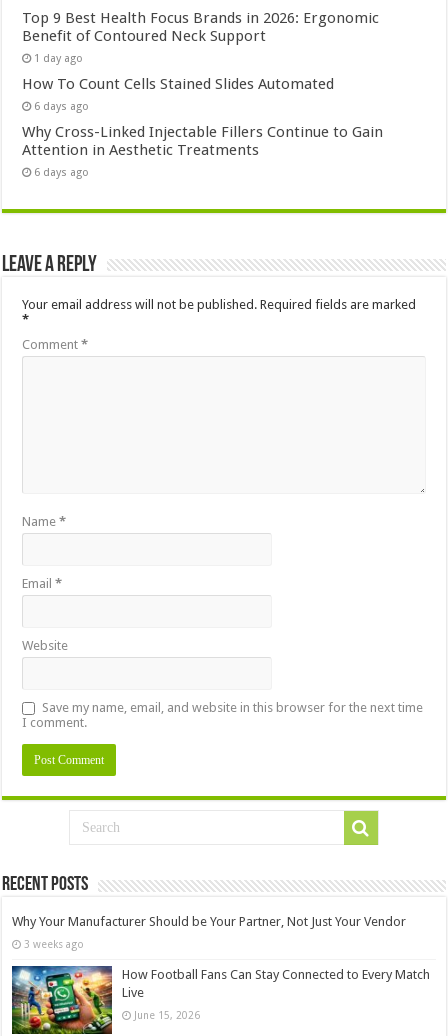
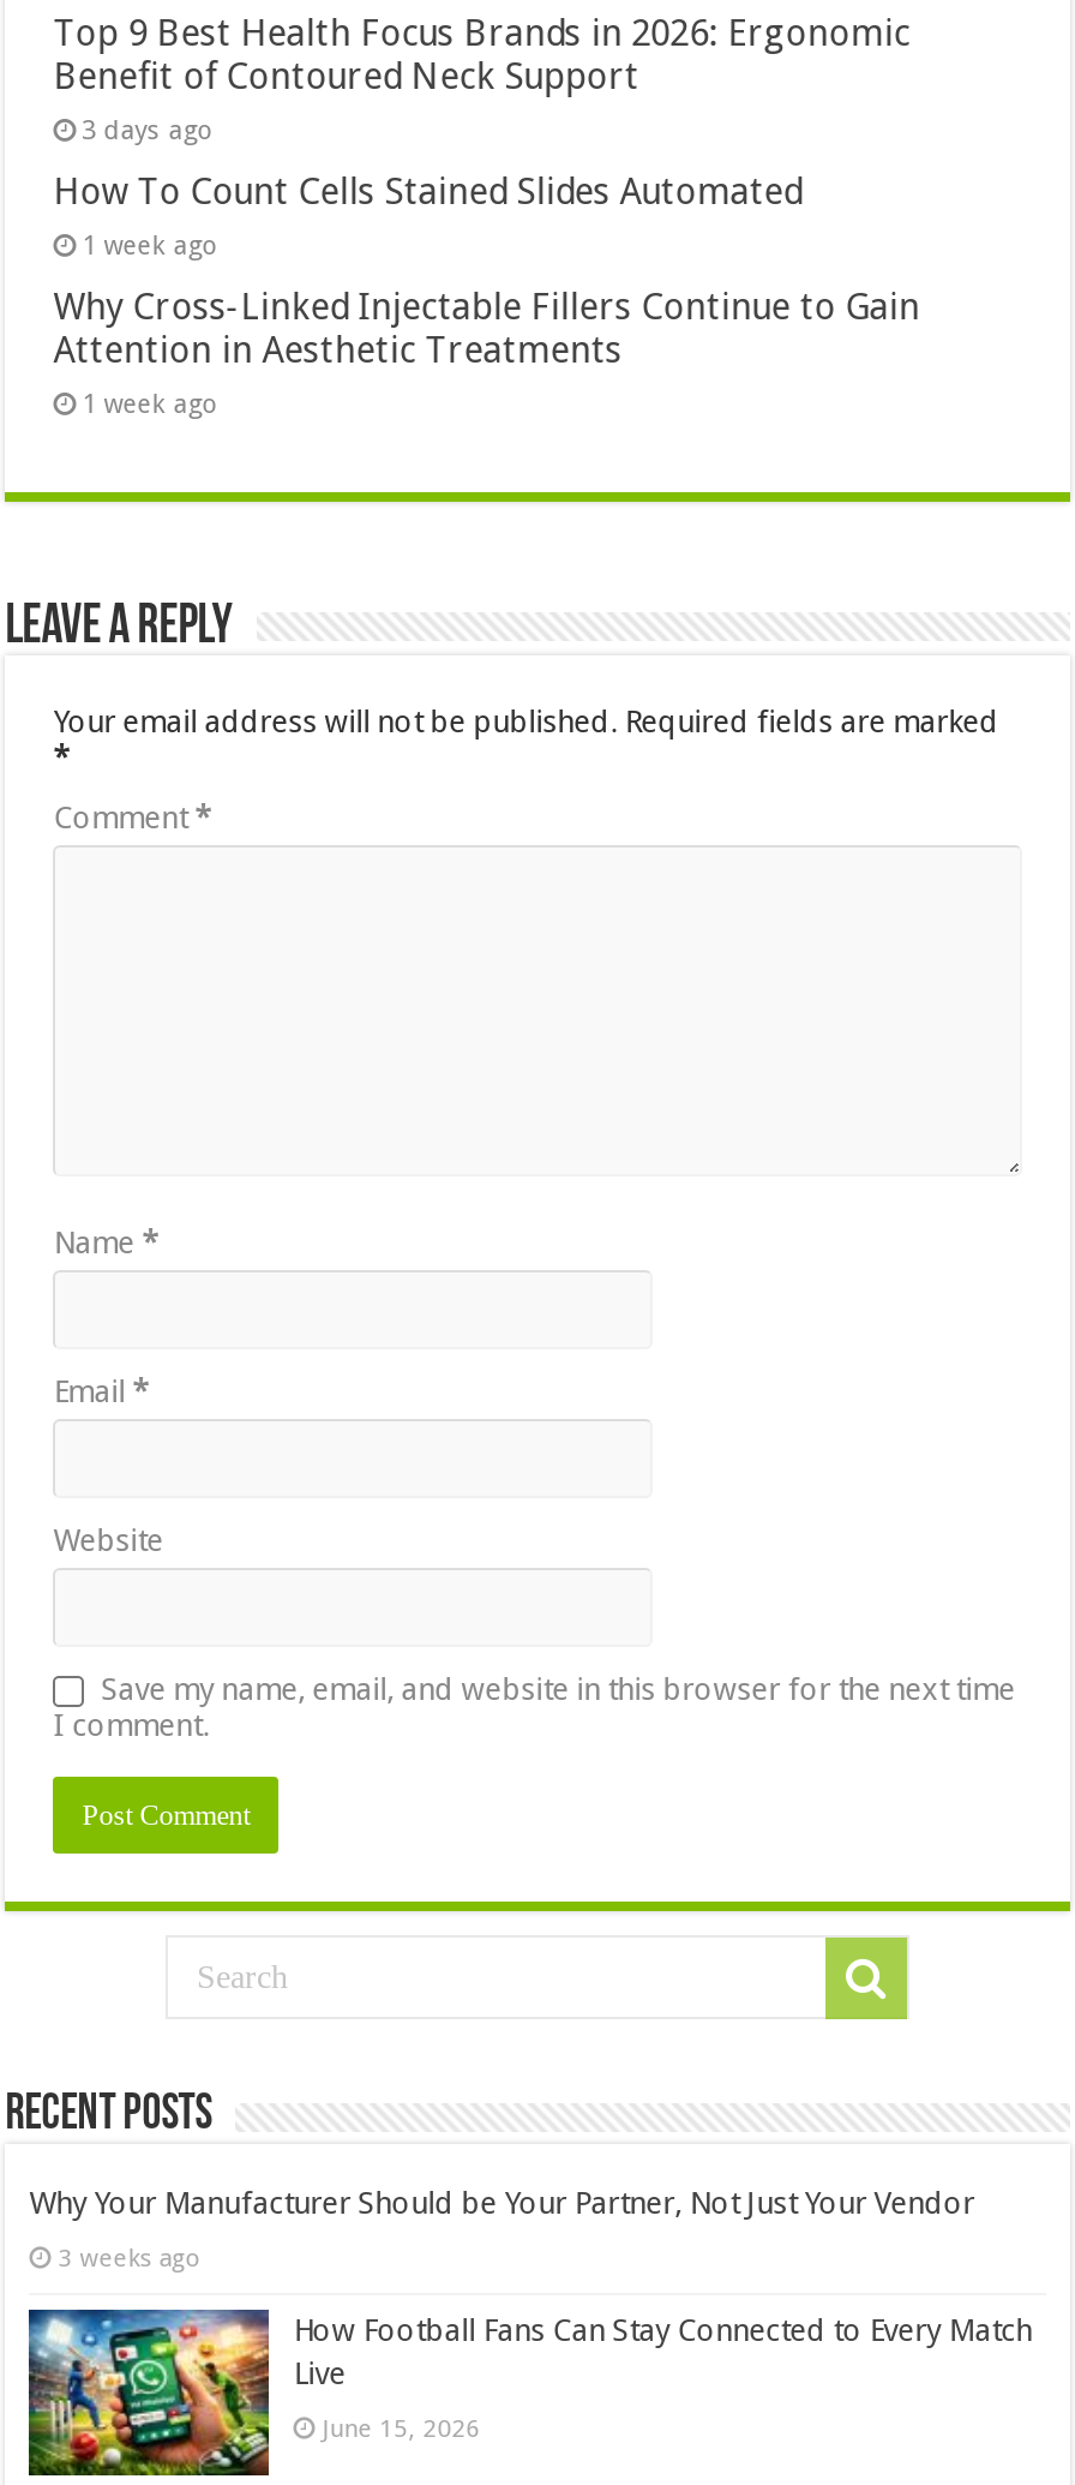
[34,52,83,65] 1 day ago -> [82,115,214,147] 3 days ago
[34,100,89,113] 6 days ago -> [82,231,219,262] 1 week ago
[34,166,89,179] 6 days ago -> [82,389,219,420] 1 week ago

